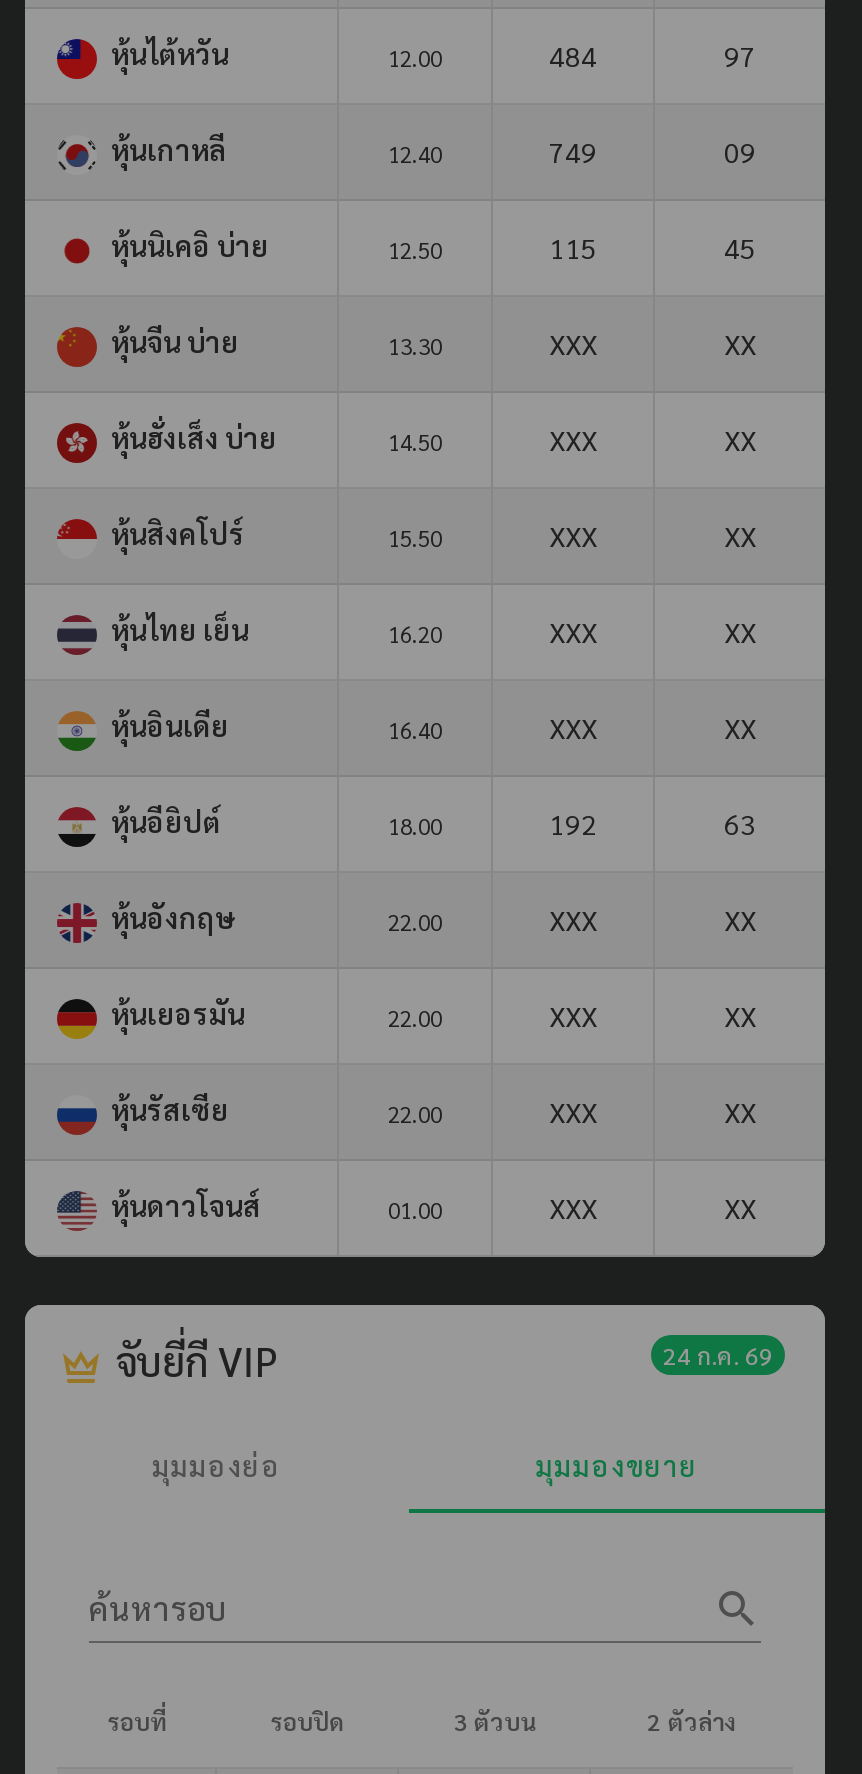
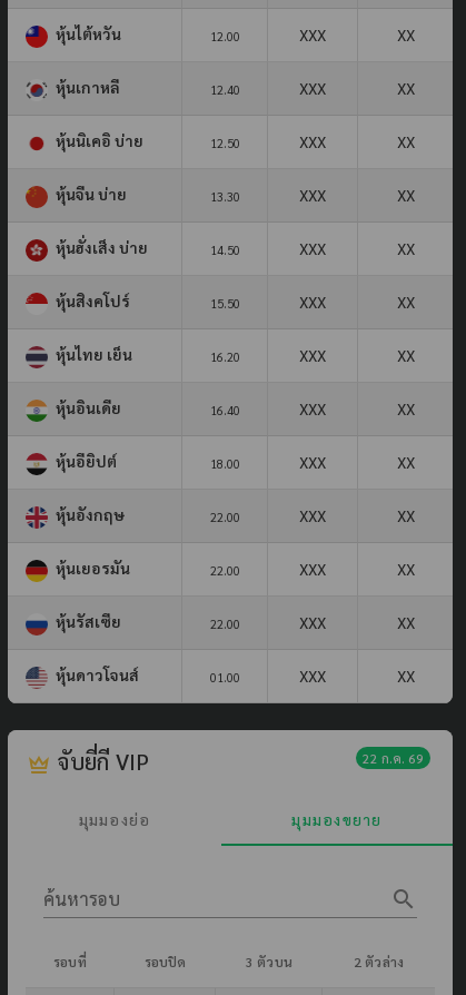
[549,37,756,73] 484 | 97 -> [299,24,414,44] XXX | XX
[549,133,756,169] 749 | 09 -> [299,78,414,98] XXX | XX
[549,229,756,265] 115 | 45 -> [299,131,414,151] XXX | XX
[549,805,756,841] 192 | 63 -> [299,452,414,472] XXX | XX
[663,1339,773,1371] 24 ก.ค. 69 -> [363,749,424,767] 22 ก.ค. 69

